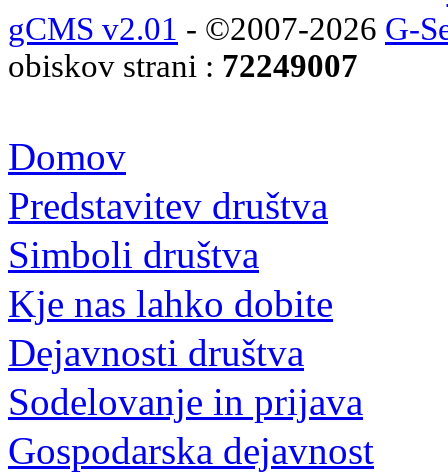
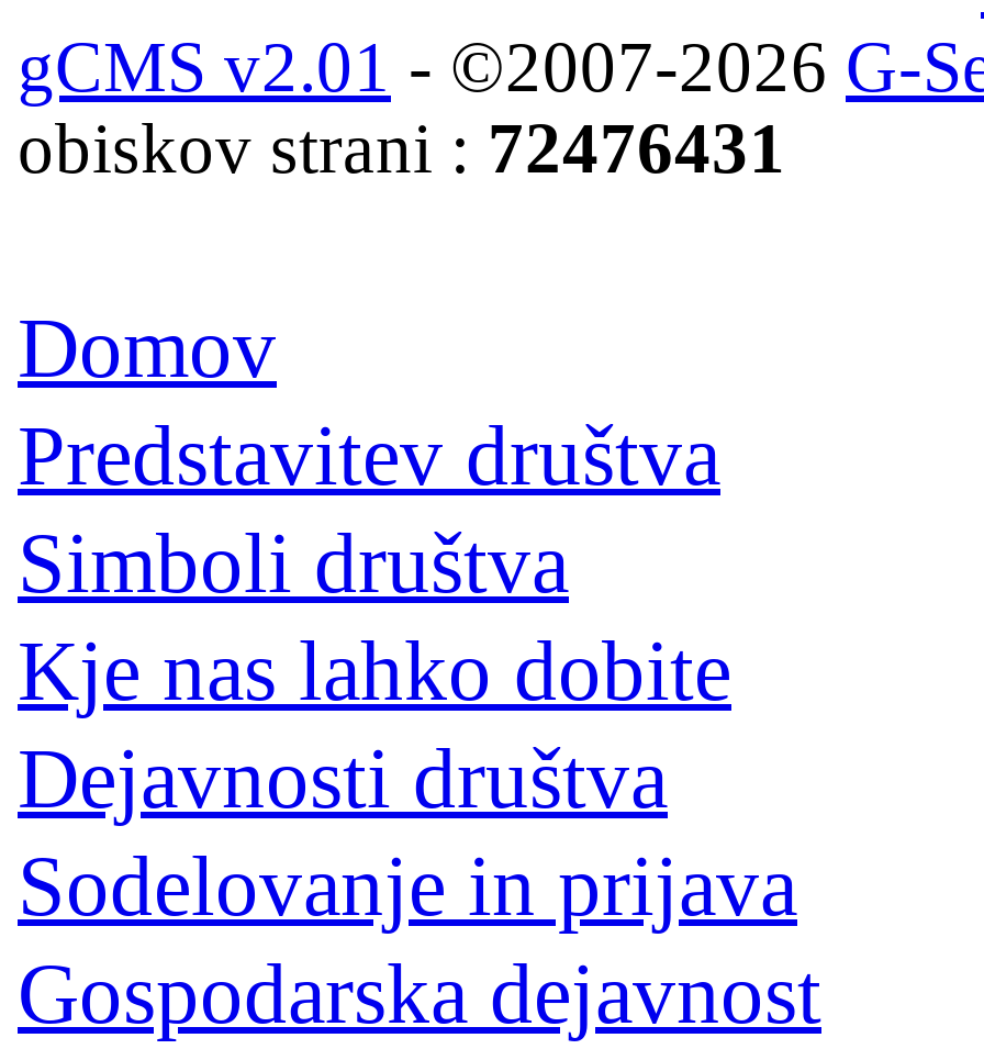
[8,48,358,84] obiskov strani : 72249007 -> [18,109,786,188] obiskov strani : 72476431

